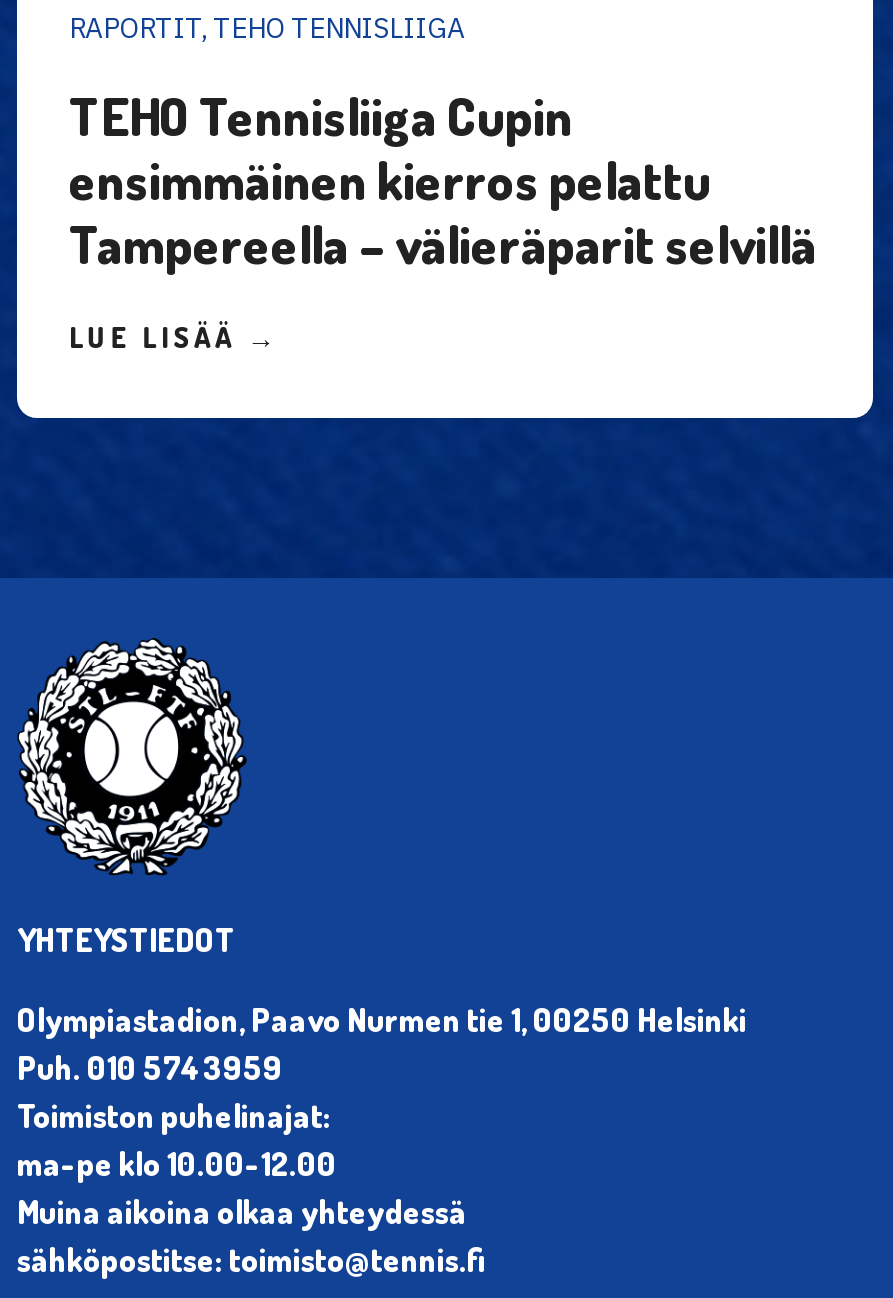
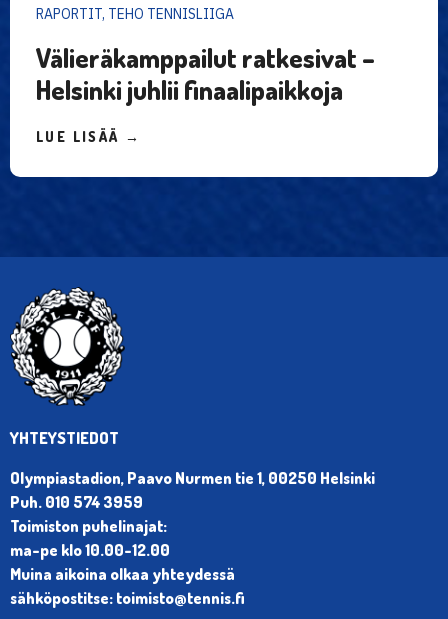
[69,83,817,277] TEHO Tennisliiga Cupin | ensimmäinen kierros pelattu | Tampereella – välieräparit selvillä -> [36,41,375,106] Välieräkamppailut ratkesivat – | Helsinki juhlii finaalipaikkoja

